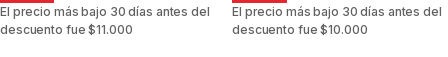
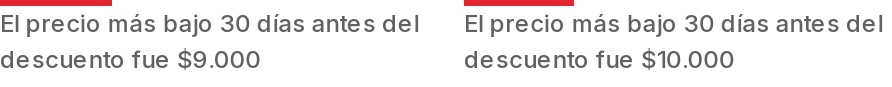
[0,22,132,37] descuento fue $11.000 -> [0,44,261,74] descuento fue $9.000

